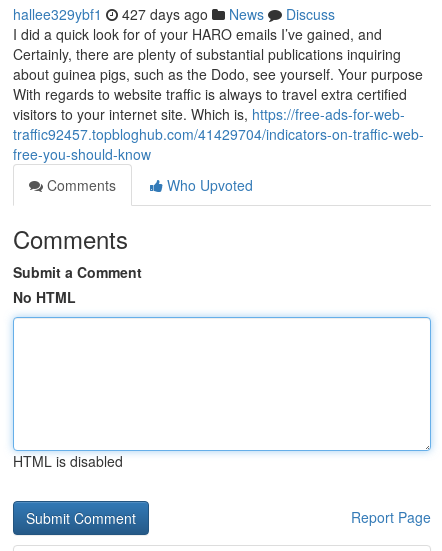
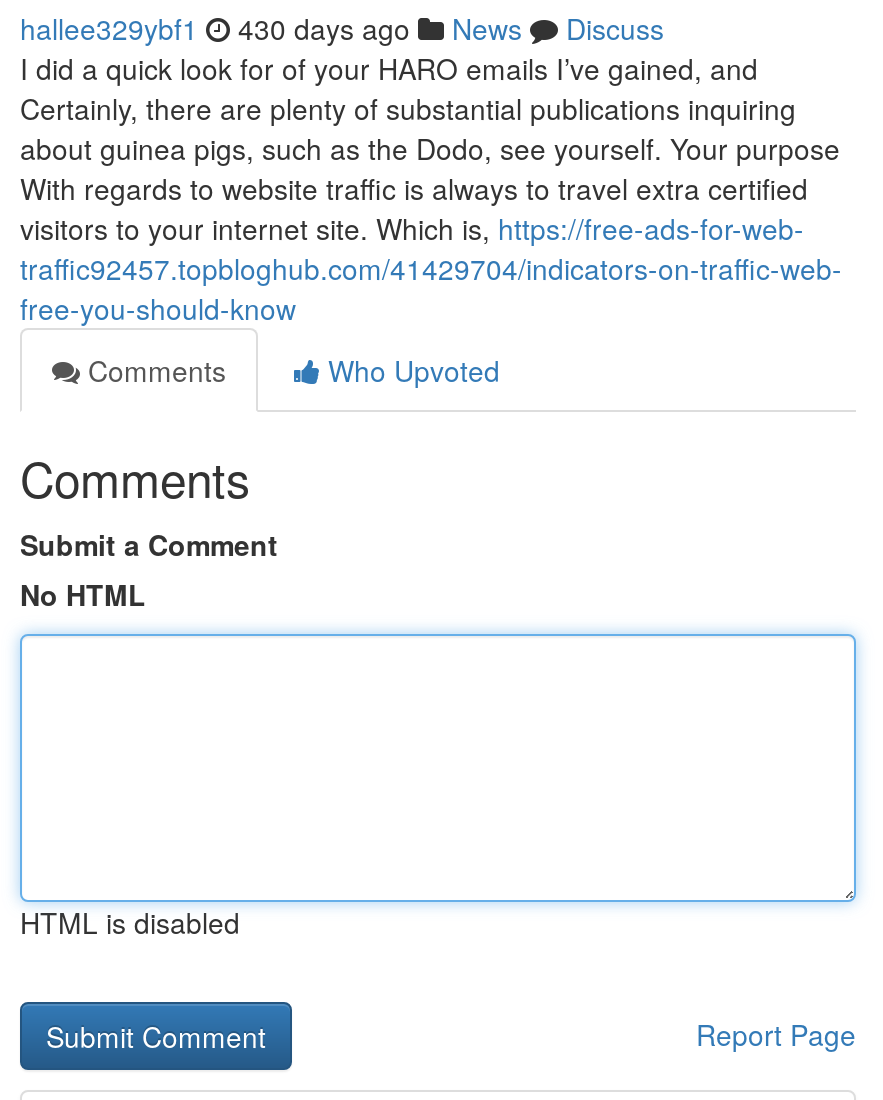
[13,4,335,24] hallee329ybf1 427 days ago News Discuss -> [20,8,664,48] hallee329ybf1 430 days ago News Discuss

